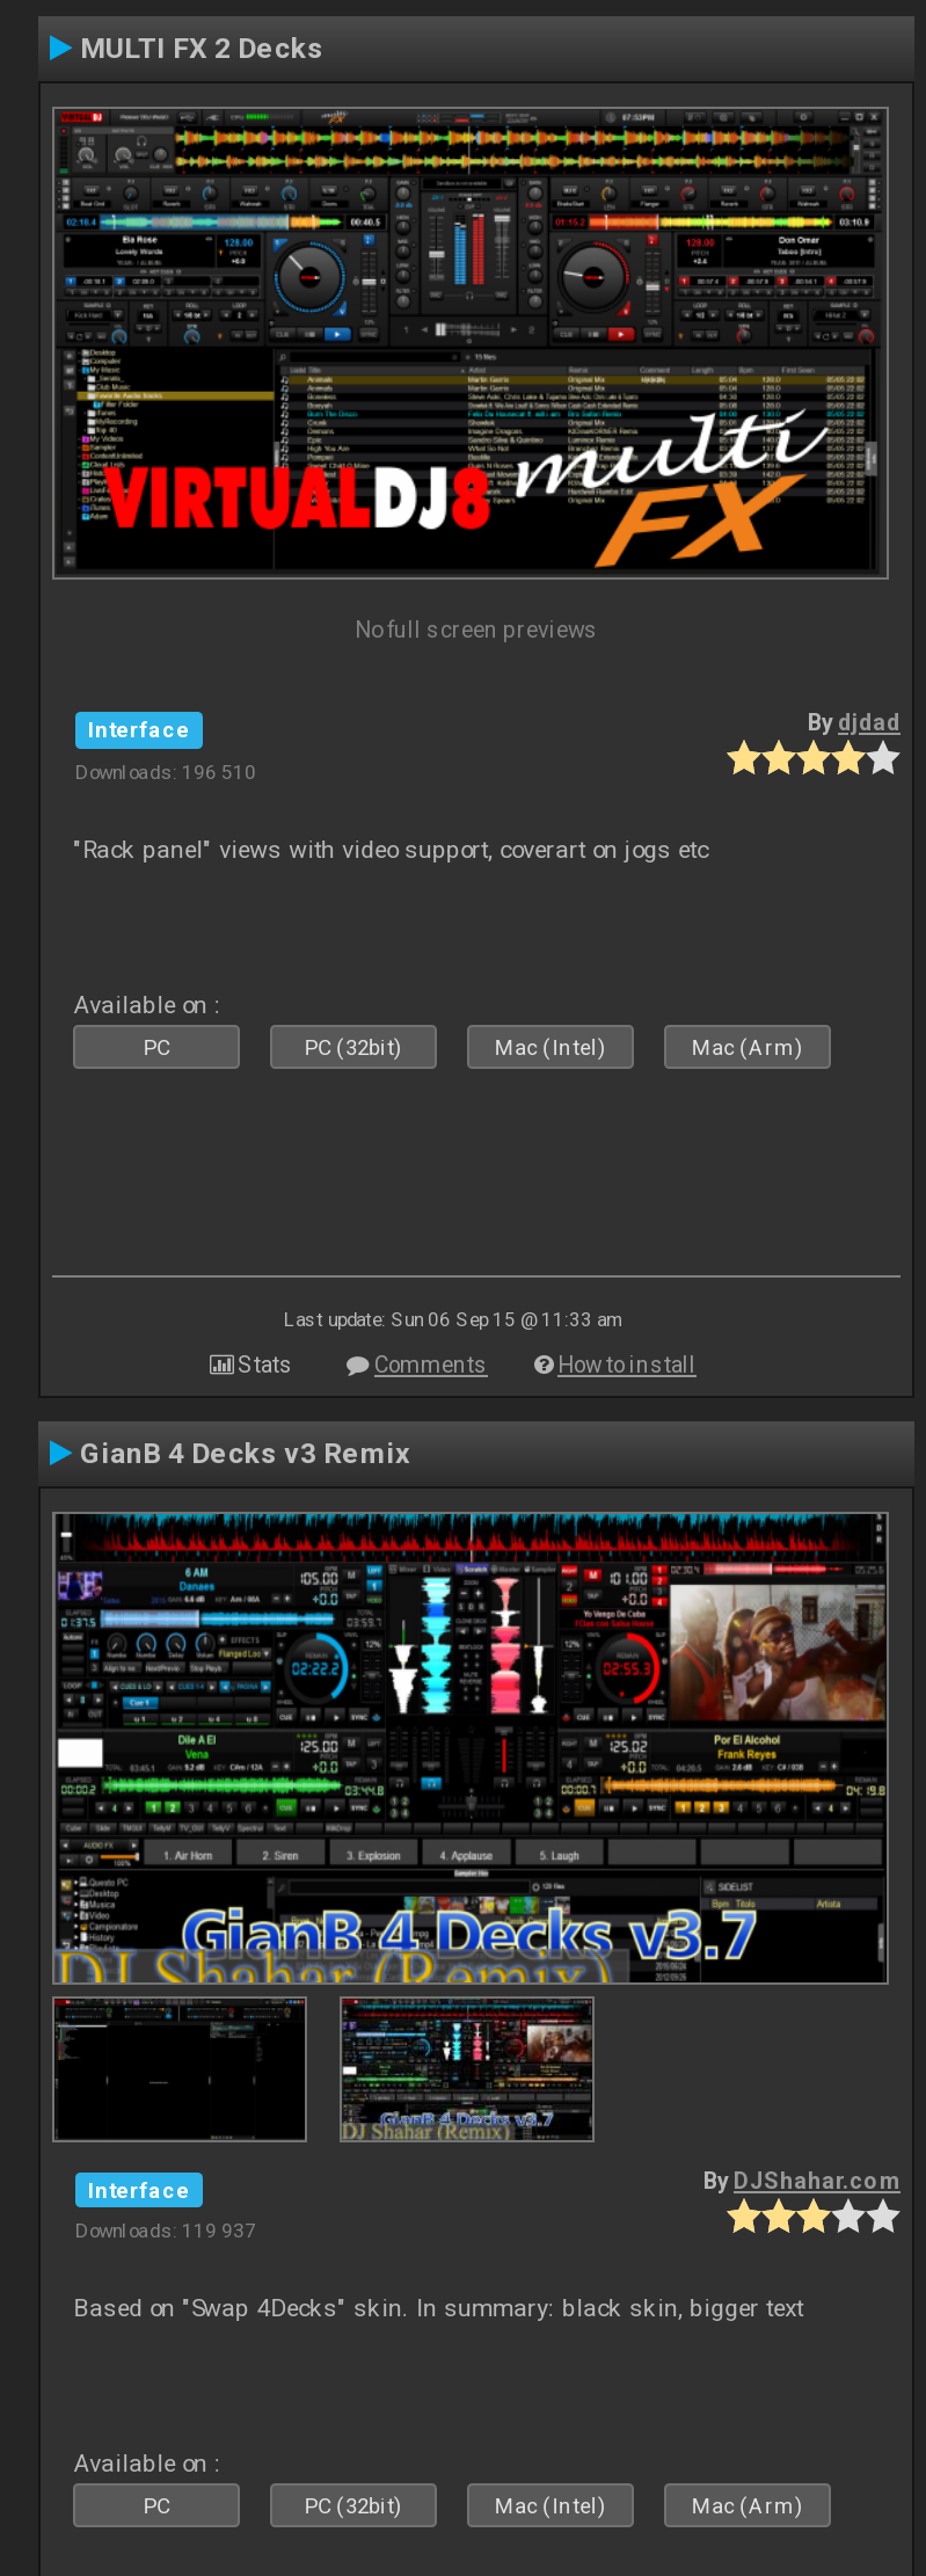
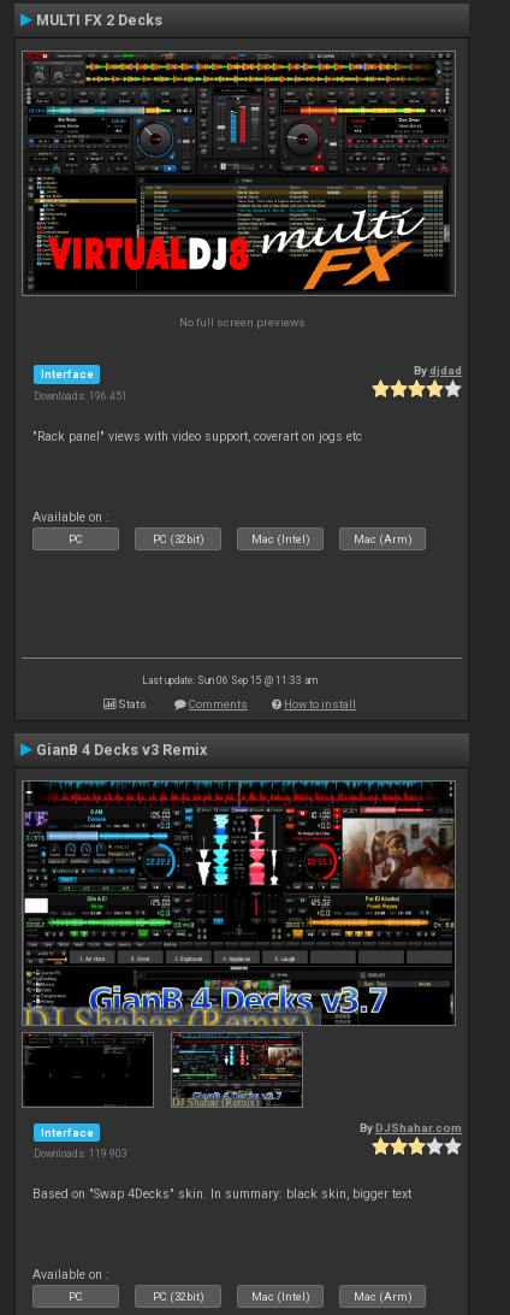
[75,760,256,783] Downloads: 196 510 -> [34,390,127,402] Downloads: 196 451
[75,2220,256,2243] Downloads: 119 937 -> [34,1148,127,1160] Downloads: 119 903

